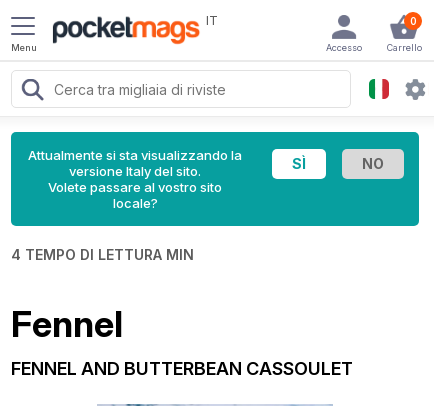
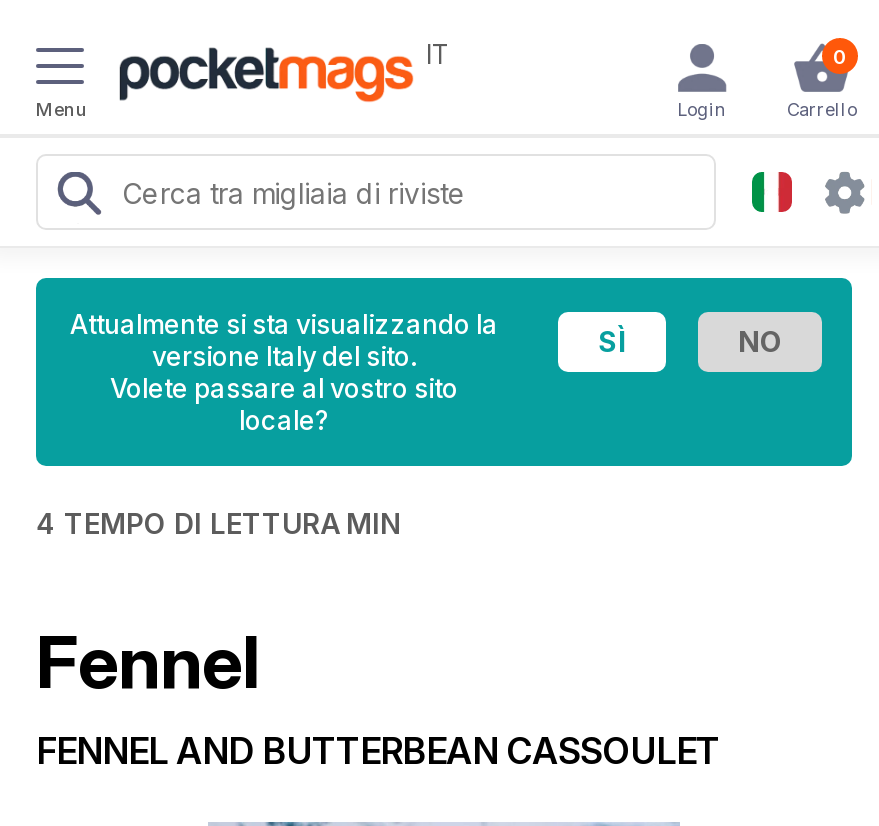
[326,42,362,53] Accesso -> [677,98,727,120] Login

